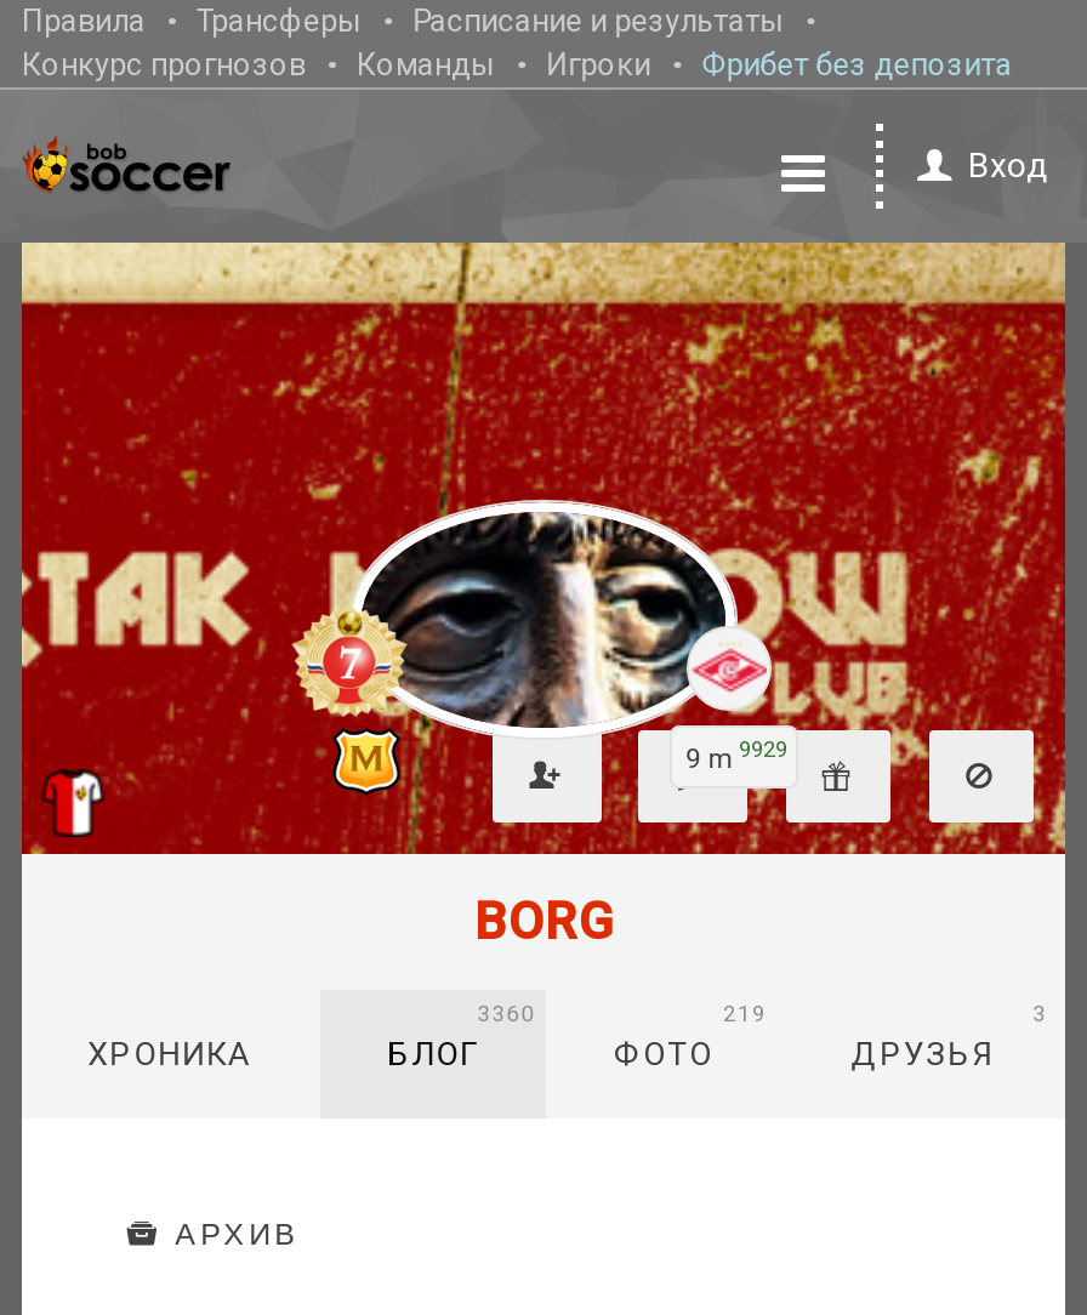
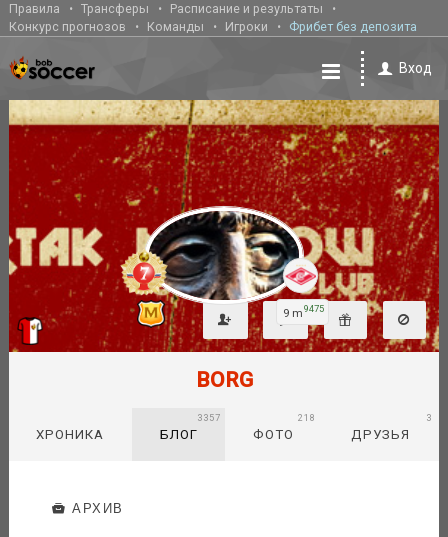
[686,735,787,775] 9 m 9929 -> [283,303,324,319] 9 m 9475
[478,999,536,1025] 3360 -> [197,412,221,423] 3357
[723,999,767,1025] 219 -> [298,412,316,423] 218

